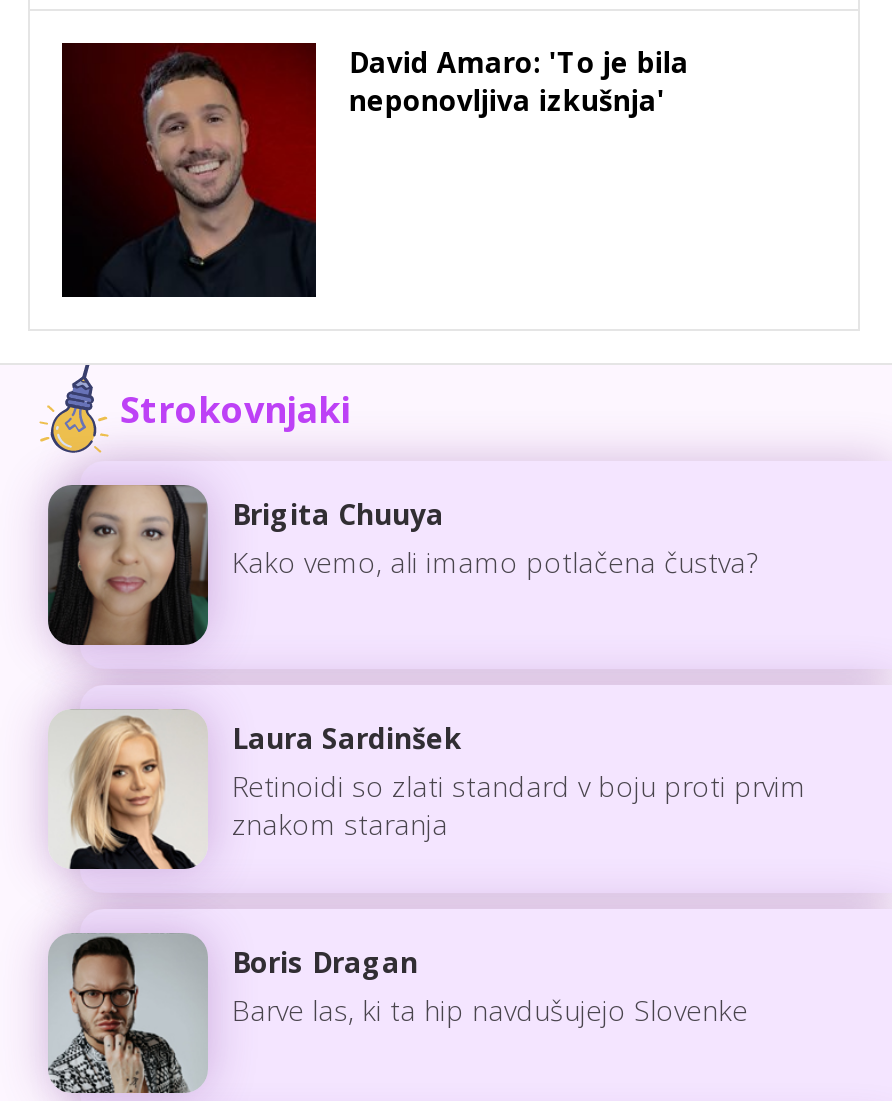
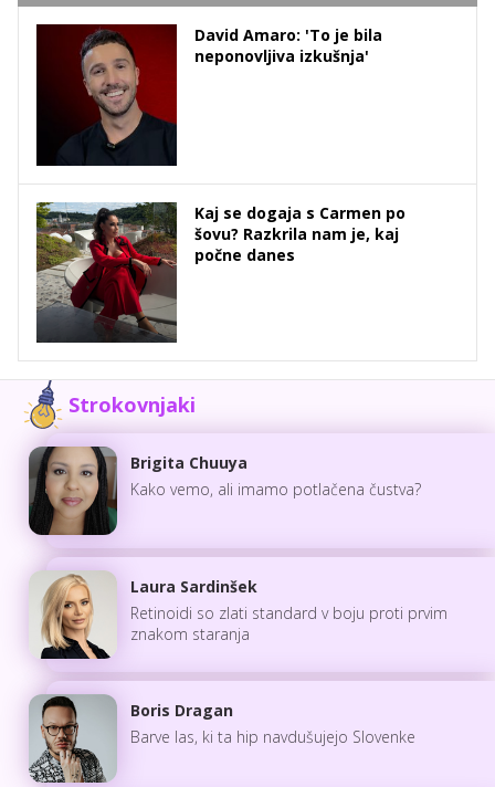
none -> [35,201,406,343] [image] | Kaj se dogaja s Carmen po | šovu? Razkrila nam je, kaj | počne danes

